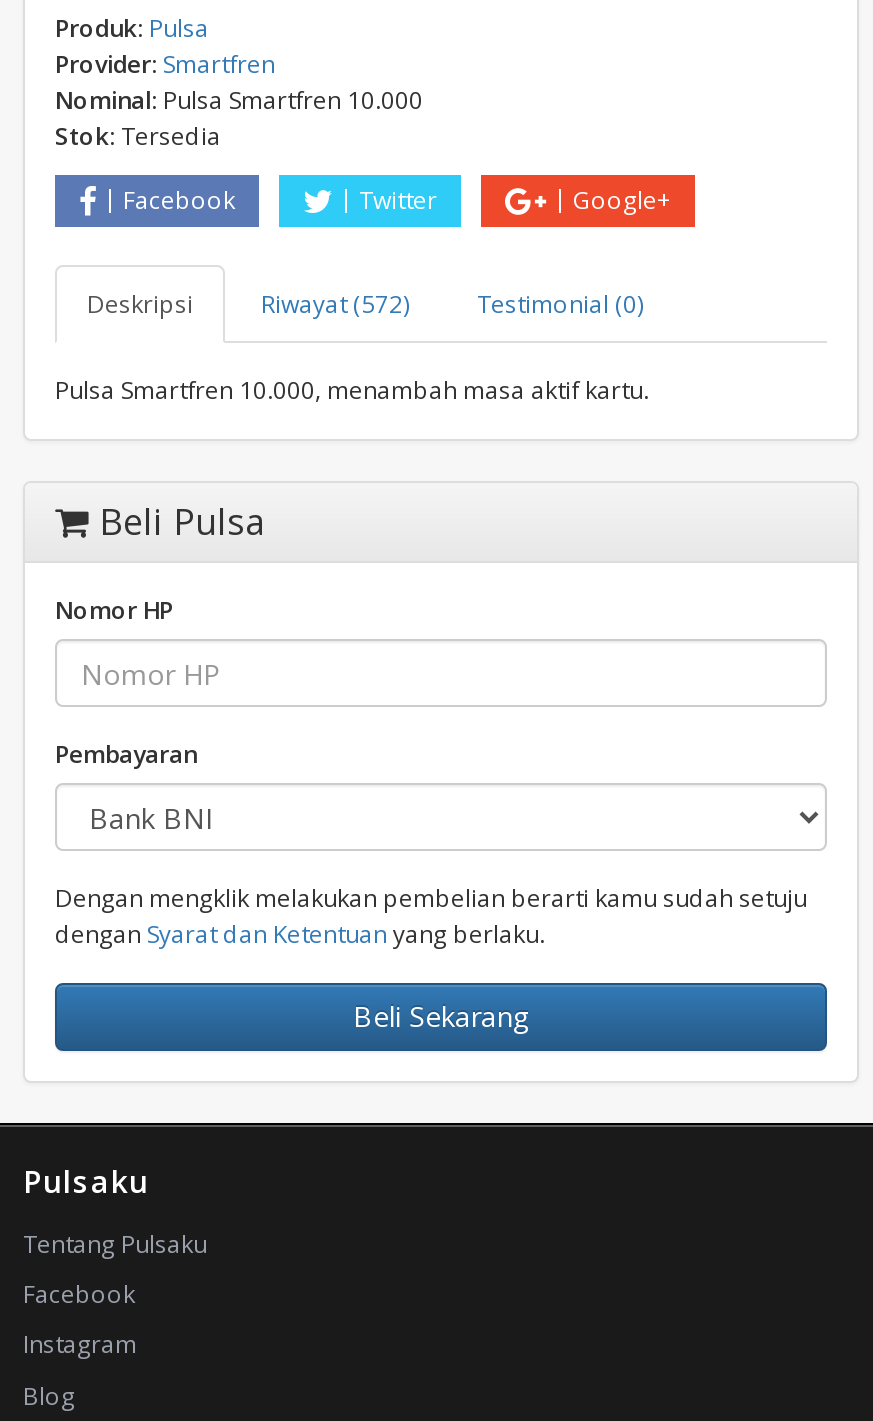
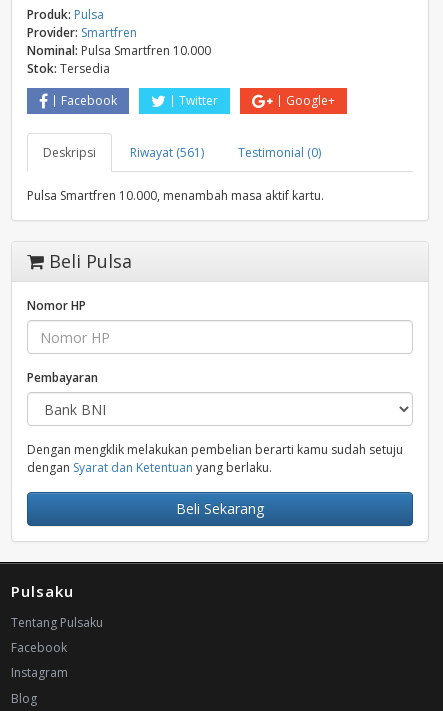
[87,287,643,321] Deskripsi Riwayat (572) Testimonial (0) -> [43,144,321,161] Deskripsi Riwayat (561) Testimonial (0)

